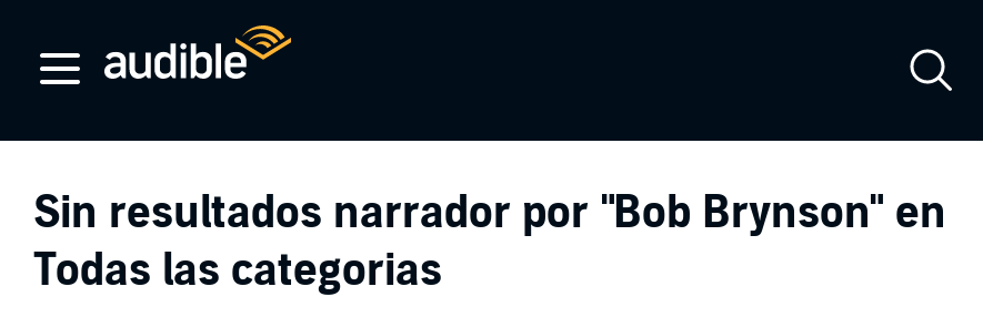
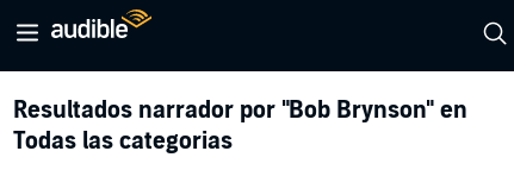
[33,187,946,241] Sin resultados narrador por "Bob Brynson" en -> [13,96,467,125] Resultados narrador por "Bob Brynson" en

